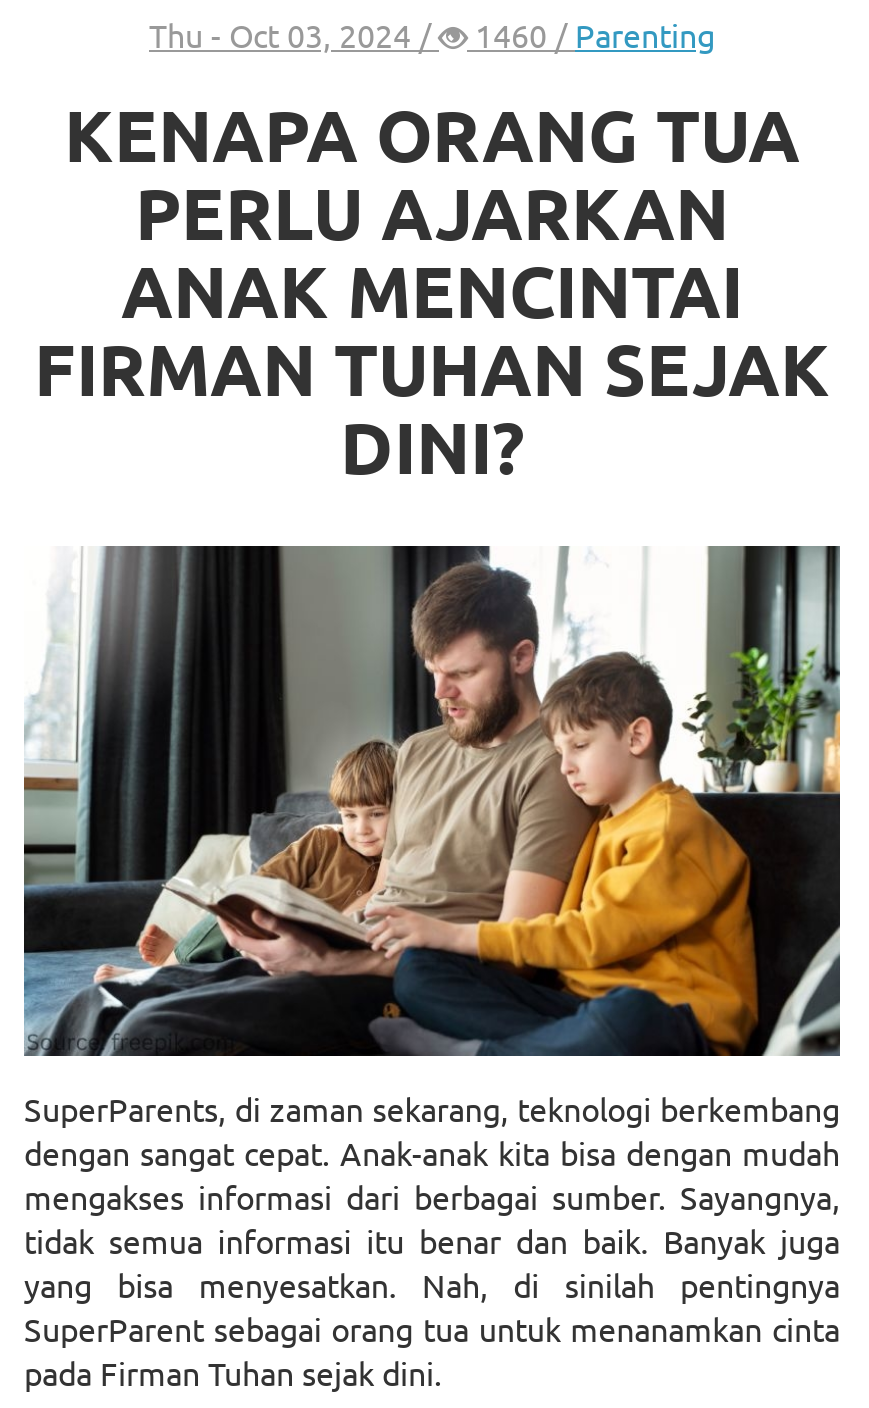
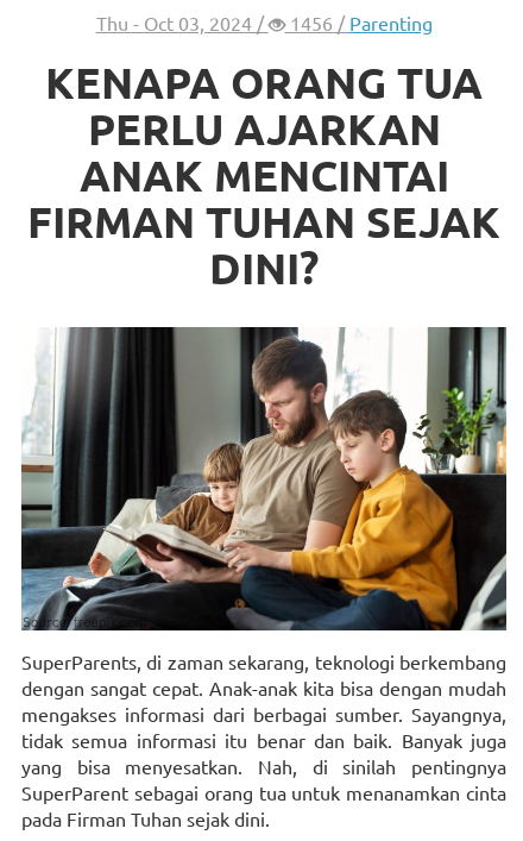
[149,14,715,54] Thu - Oct 03, 2024 / 1460 / Parenting -> [96,11,432,35] Thu - Oct 03, 2024 / 1456 / Parenting

